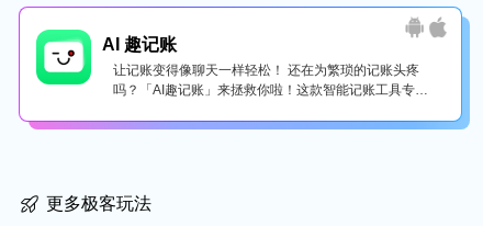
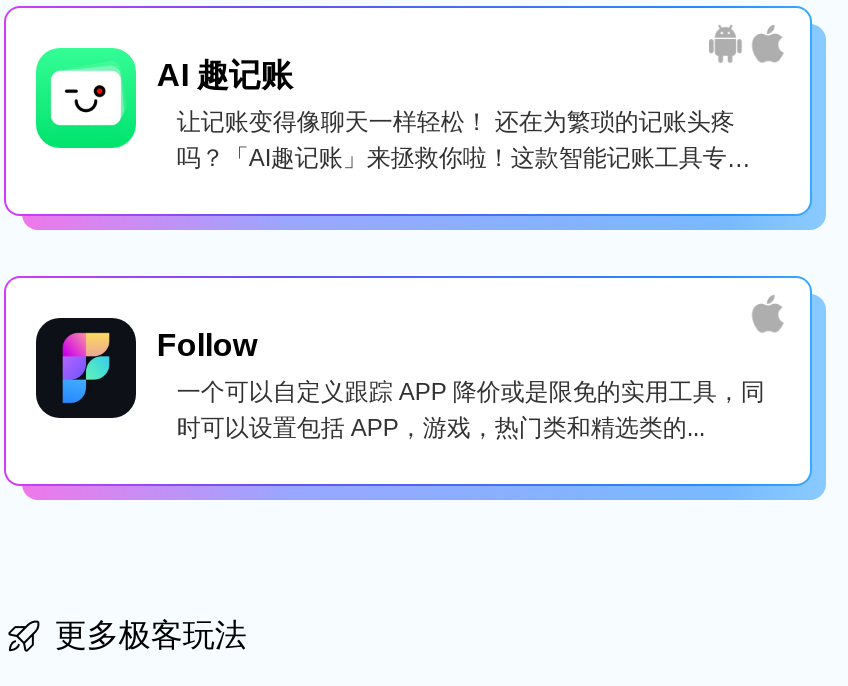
none -> [34,316,765,443] [image] | Follow | 一个可以自定义跟踪 APP 降价或是限免的实用工具，同 | 时可以设置包括 APP，游戏，热门类和精选类的...

